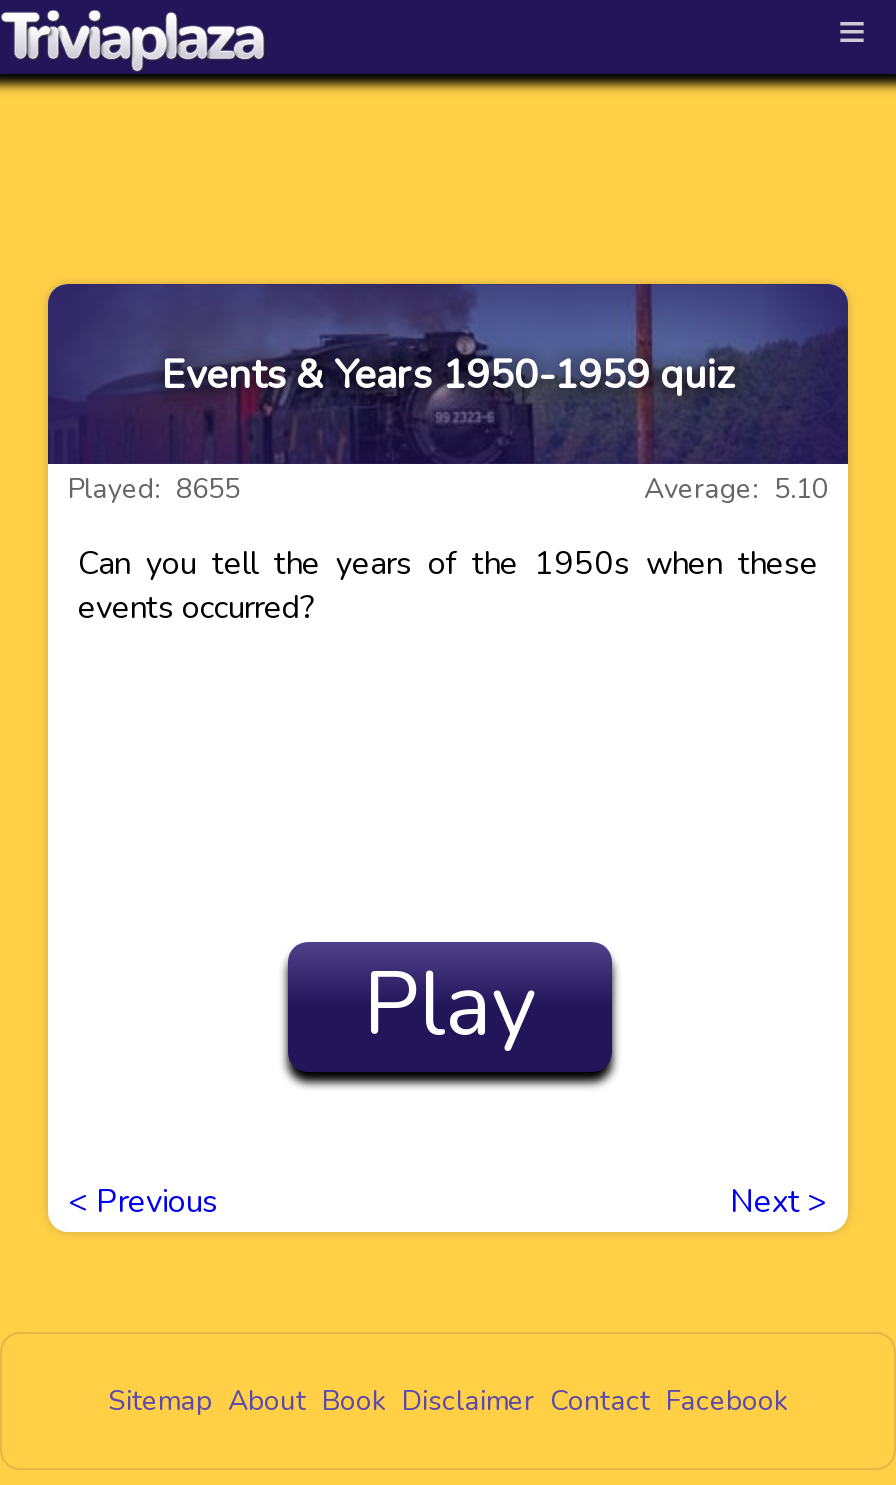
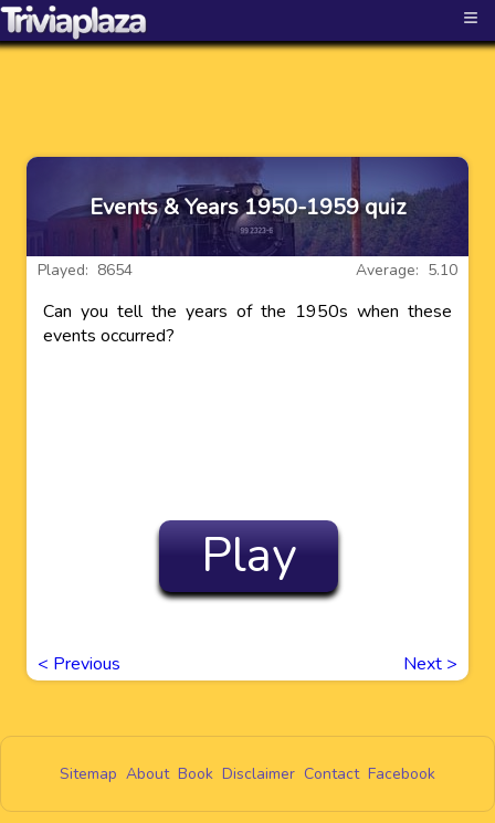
[68,470,240,508] Played: 8655 -> [38,260,133,281] Played: 8654

